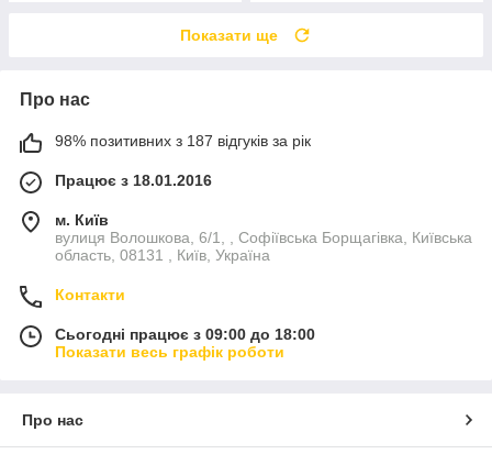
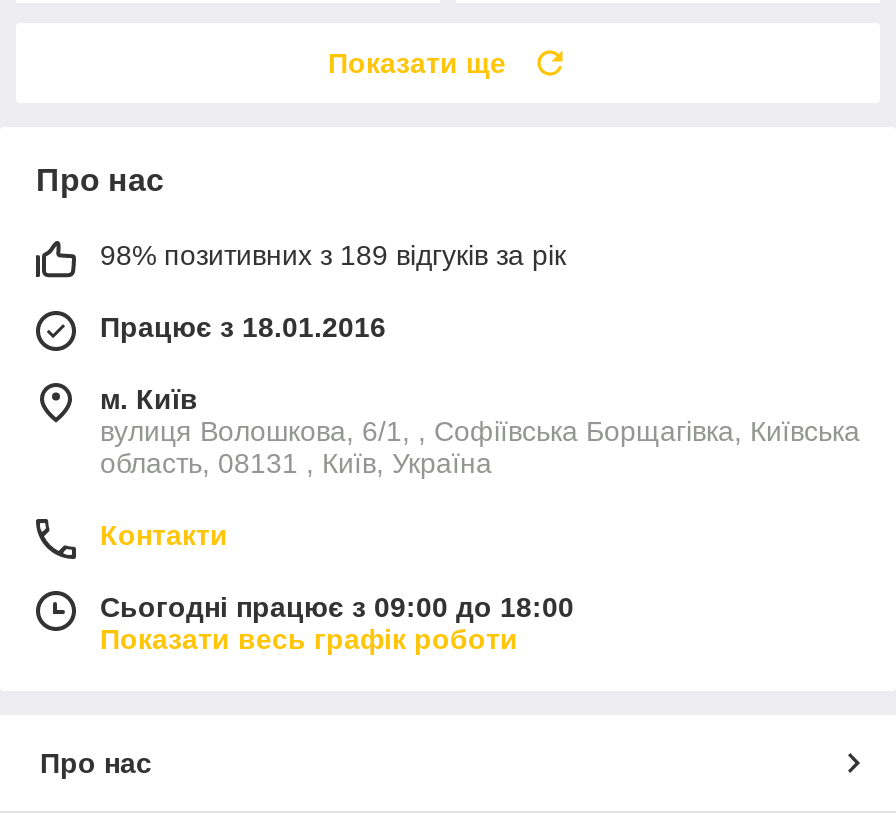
[55,132,311,149] 98% позитивних з 187 відгуків за рік -> [100,239,566,271] 98% позитивних з 189 відгуків за рік

